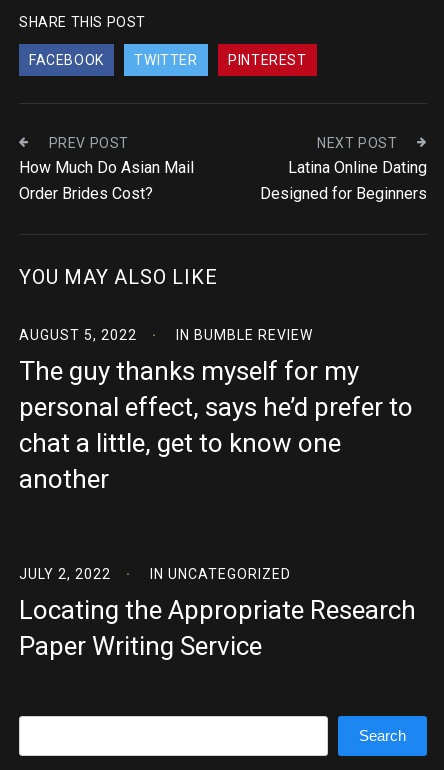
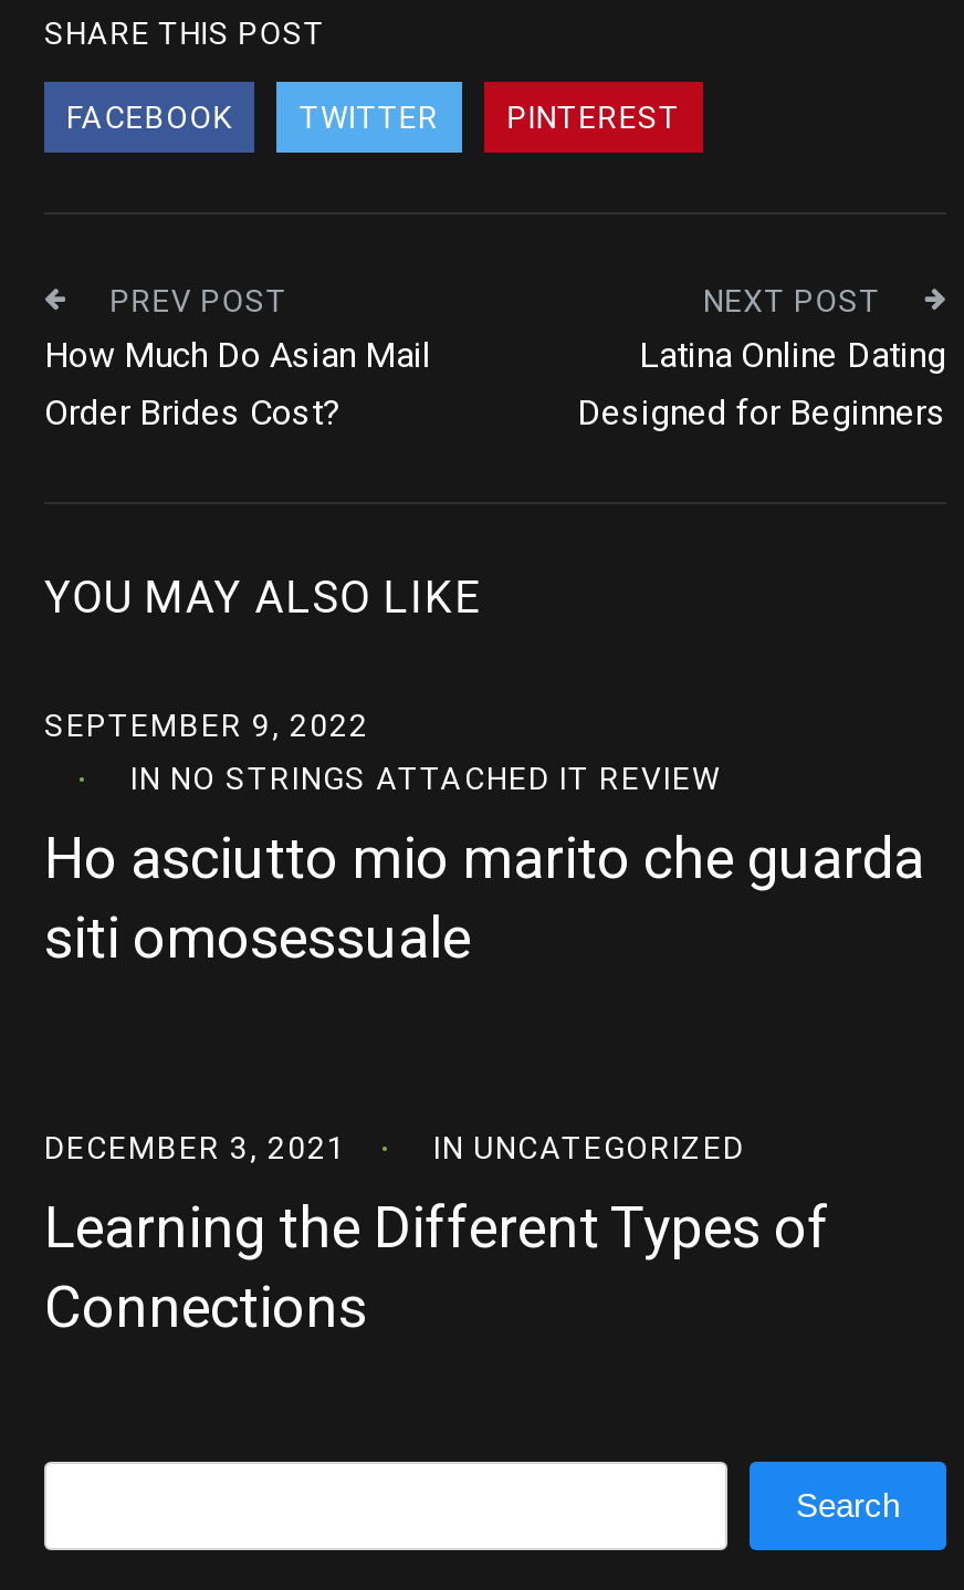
[19,327,413,582] AUGUST 5, 2022 | IN BUMBLE REVIEW | The guy thanks myself for my | personal effect, says he’d prefer to | chat a little, get to know one | another | JULY 2, 2022 -> [44,708,924,1165] SEPTEMBER 9, 2022 | IN NO STRINGS ATTACHED IT REVIEW | Ho asciutto mio marito che guarda | siti omosessuale | DECEMBER 3, 2021
[19,595,416,661] Locating the Appropriate Research | Paper Writing Service -> [44,1194,829,1340] Learning the Different Types of | Connections

